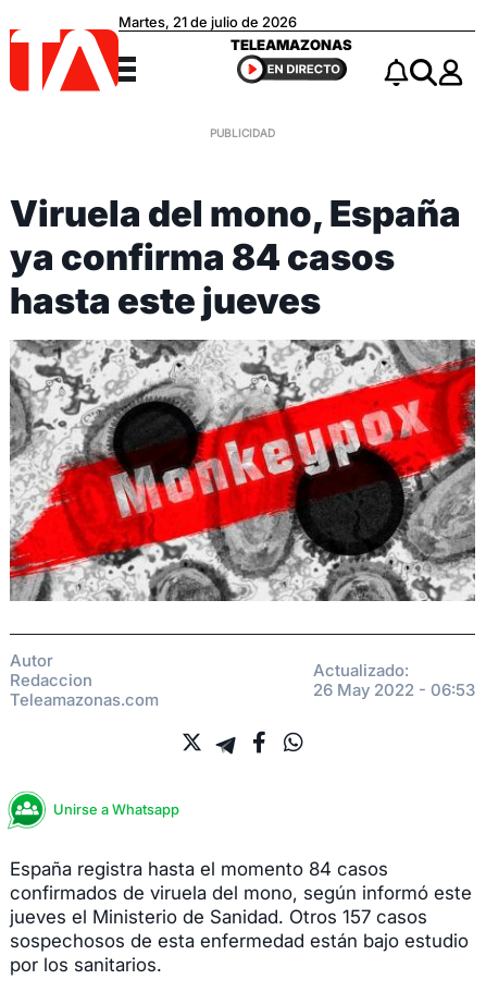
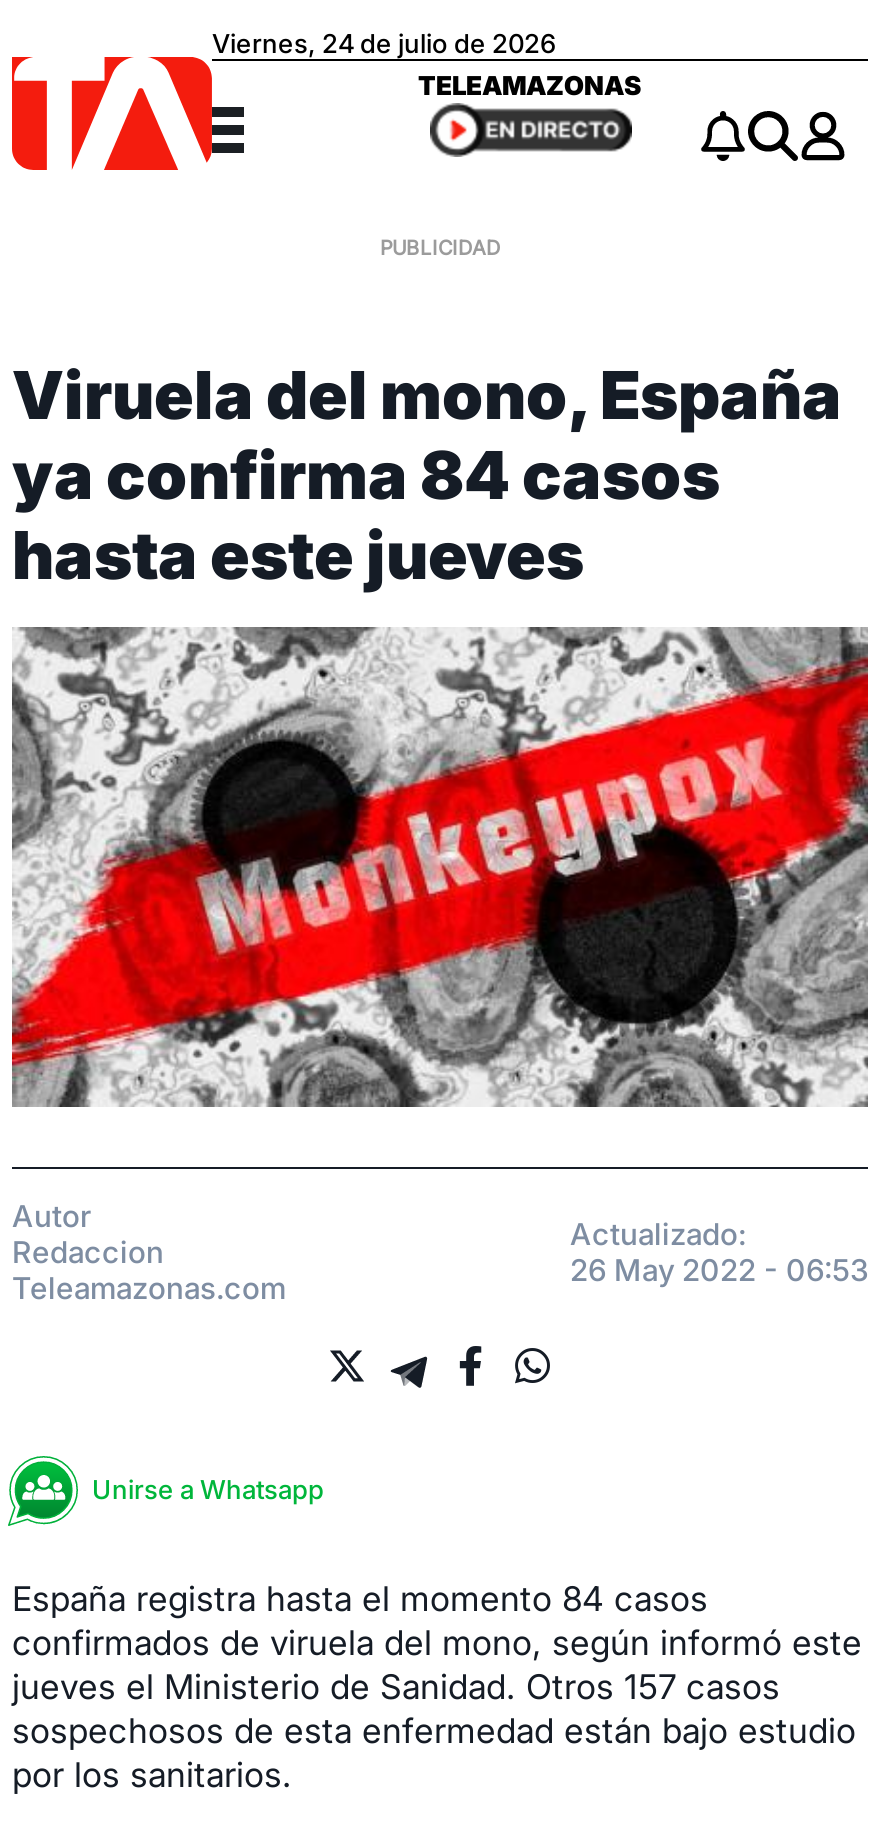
[119,14,297,31] Martes, 21 de julio de 2026 -> [212,28,556,60] Viernes, 24 de julio de 2026

